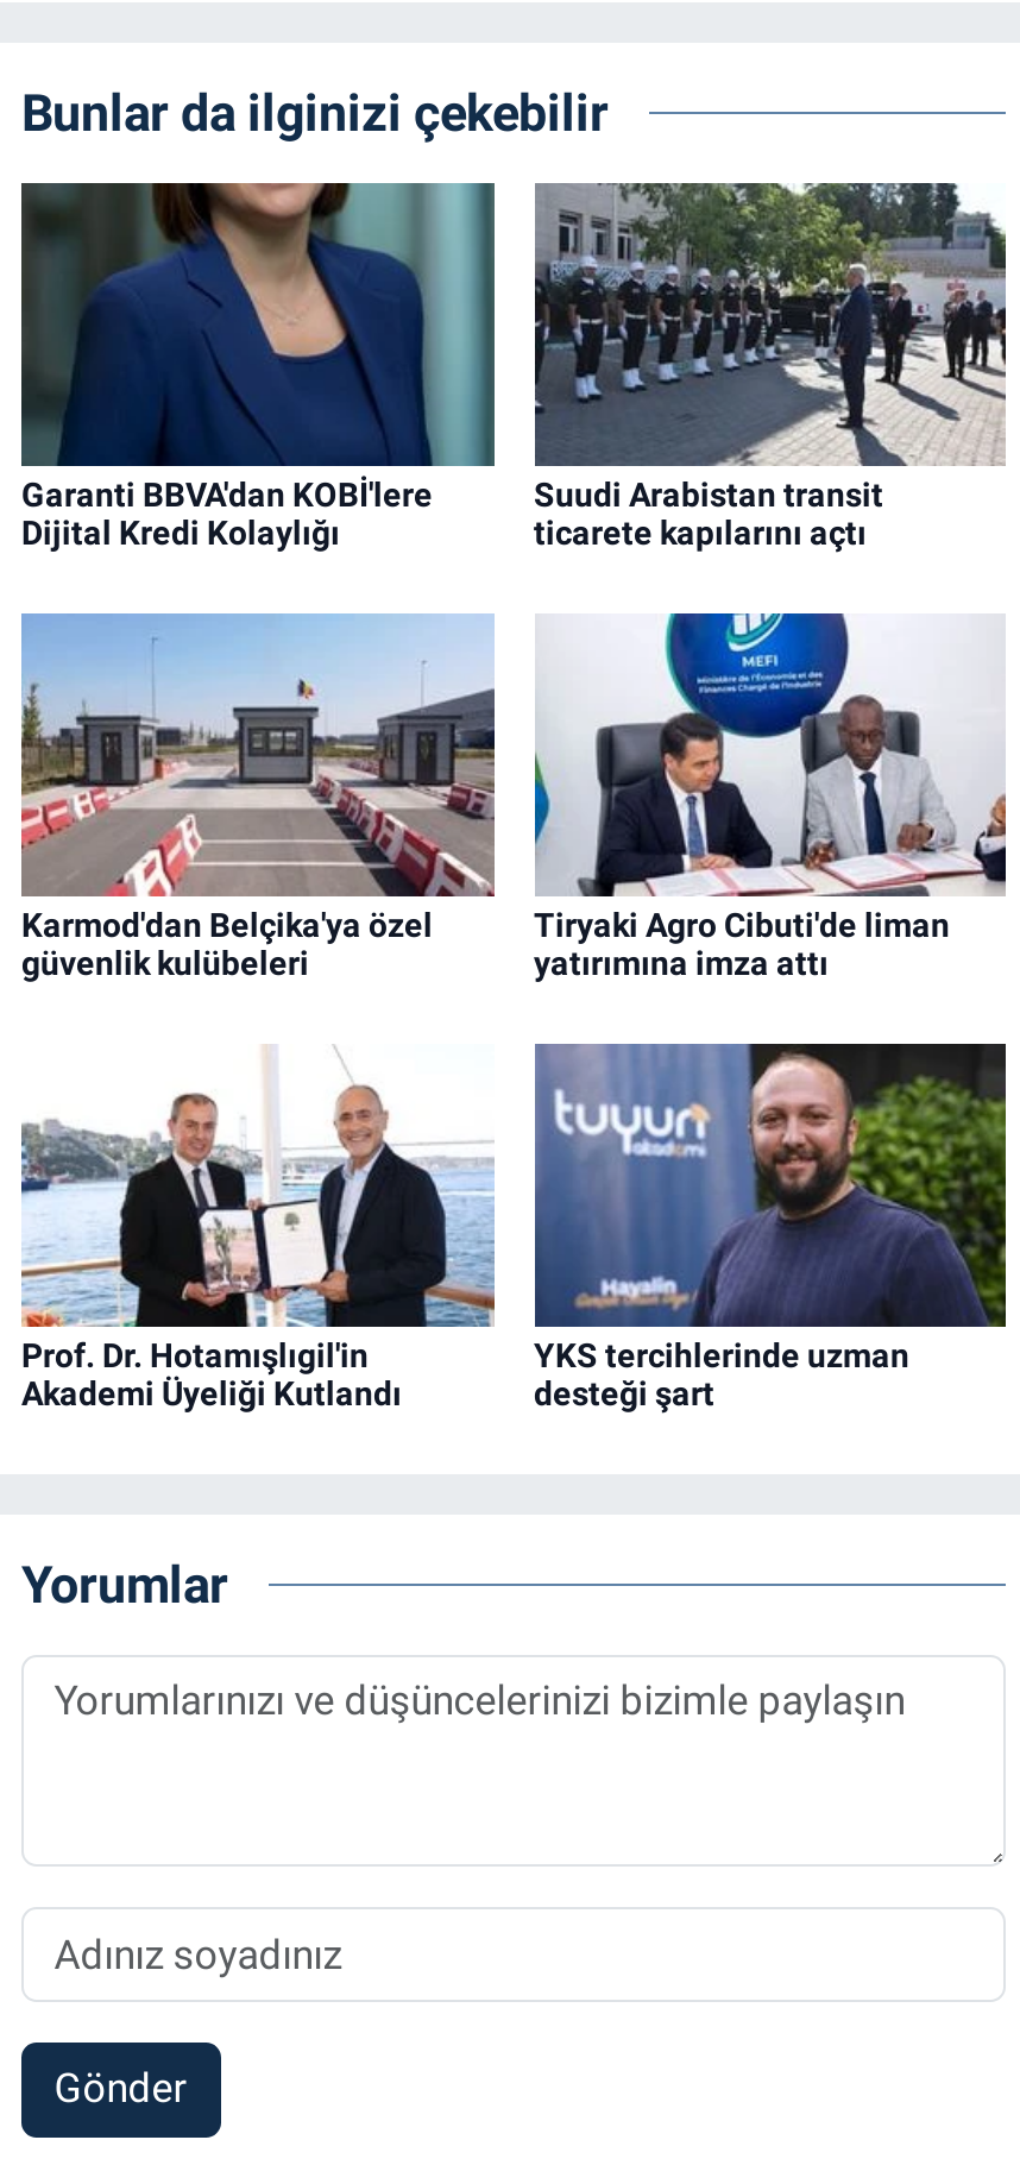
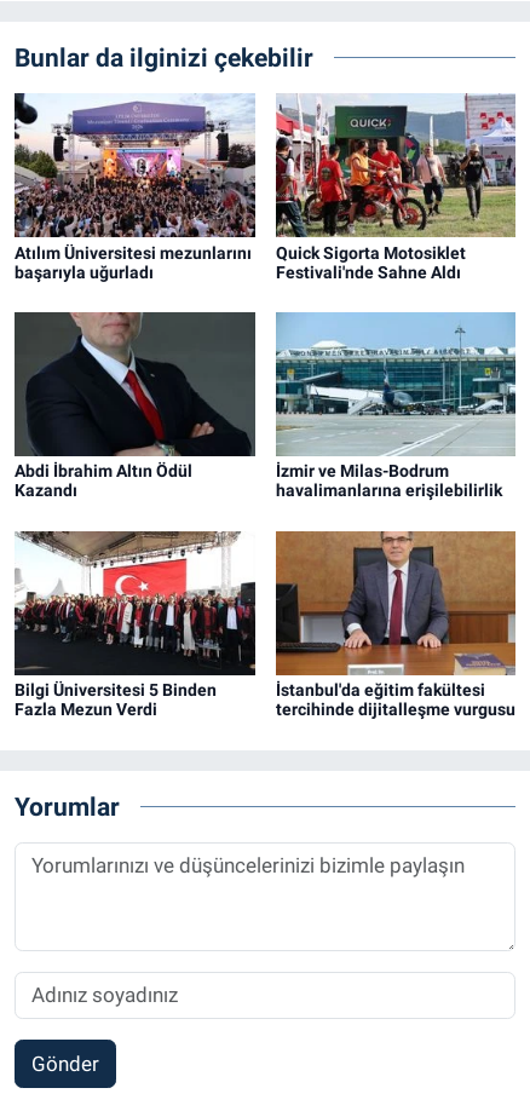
[19,181,497,553] [image] | Garanti BBVA'dan KOBİ'lere | Dijital Kredi Kolaylığı -> [15,93,255,282] [image] | Atılım Üniversitesi mezunlarını | başarıyla uğurladı
[533,181,1008,553] [image] | Suudi Arabistan transit | ticarete kapılarını açtı -> [275,93,515,282] [image] | Quick Sigorta Motosiklet | Festivali'nde Sahne Aldı
[19,611,495,983] [image] | Karmod'dan Belçika'ya özel | güvenlik kulübeleri -> [13,311,257,500] [image] | Abdi İbrahim Altın Ödül | Kazandı
[533,613,1008,983] [image] | Tiryaki Agro Cibuti'de liman | yatırımına imza attı -> [275,312,517,500] [image] | İzmir ve Milas-Bodrum | havalimanlarına erişilebilirlik
[19,1044,497,1413] [image] | Prof. Dr. Hotamışlıgil'in | Akademi Üyeliği Kutlandı -> [13,530,257,719] [image] | Bilgi Üniversitesi 5 Binden | Fazla Mezun Verdi
[533,1041,1008,1413] [image] | YKS tercihlerinde uzman | desteği şart -> [275,530,517,719] [image] | İstanbul'da eğitim fakültesi | tercihinde dijitalleşme vurgusu

